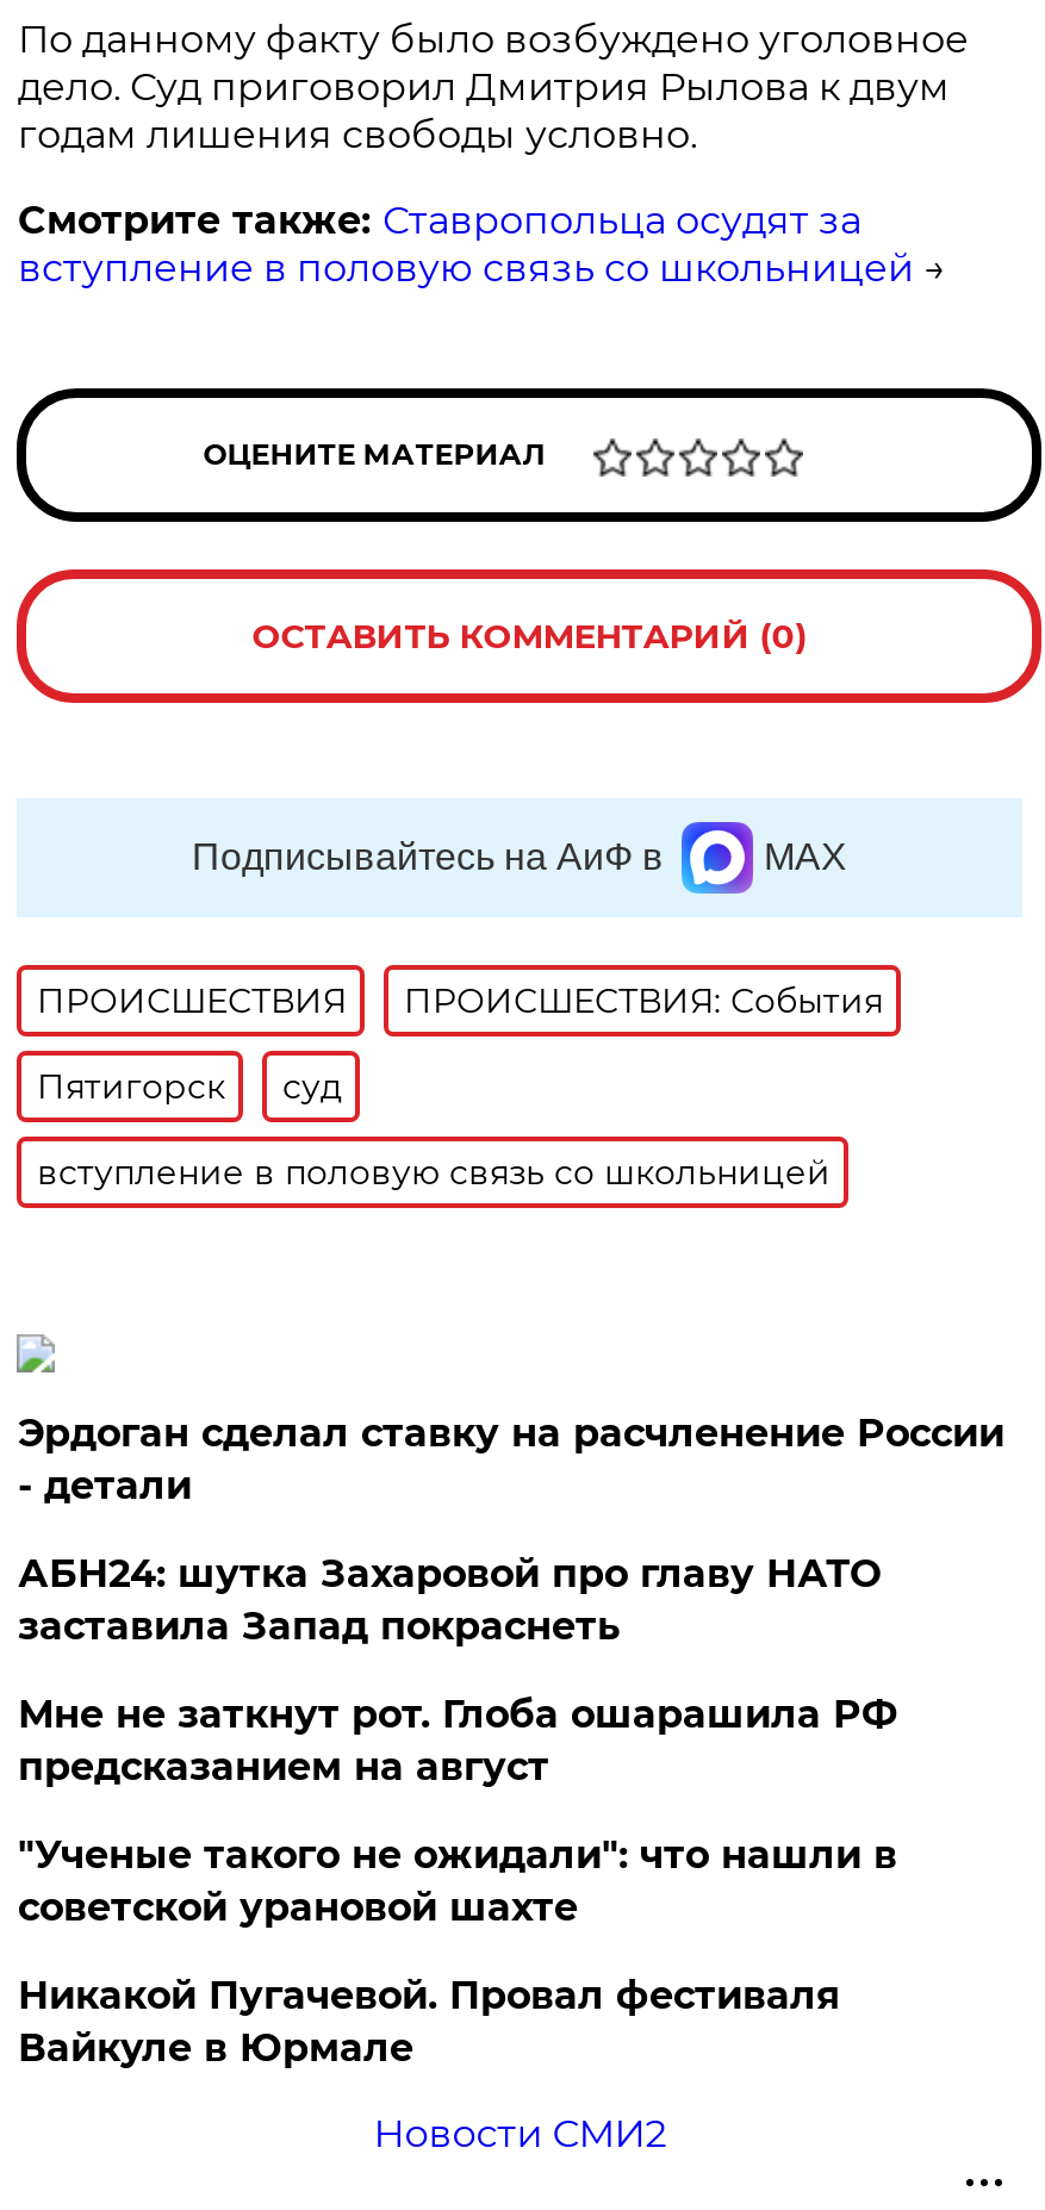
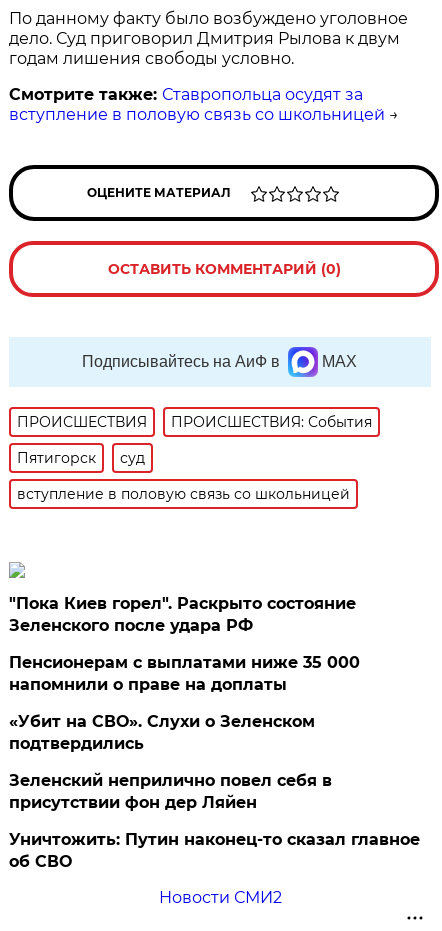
[18,1410,1004,1508] Эрдоган сделал ставку на расчленение России | - детали -> [9,594,356,635] "Пока Киев горел". Раскрыто состояние | Зеленского после удара РФ
[18,1551,880,1649] АБН24: шутка Захаровой про главу НАТО | заставила Запад покраснеть -> [9,653,360,694] Пенсионерам с выплатами ниже 35 000 | напомнили о праве на доплаты
[18,1692,897,1789] Мне не заткнут рот. Глоба ошарашила РФ | предсказанием на август -> [9,712,315,753] «Убит на СВО». Слухи о Зеленском | подтвердились
[18,1832,897,1930] "Ученые такого не ожидали": что нашли в | советской урановой шахте -> [9,771,332,812] Зеленский неприлично повел cебя в | присутствии фон дер Ляйен
[18,1973,840,2070] Никакой Пугачевой. Провал фестиваля | Вайкуле в Юрмале -> [9,830,420,871] Уничтожить: Путин наконец-то сказал главное | об СВО

